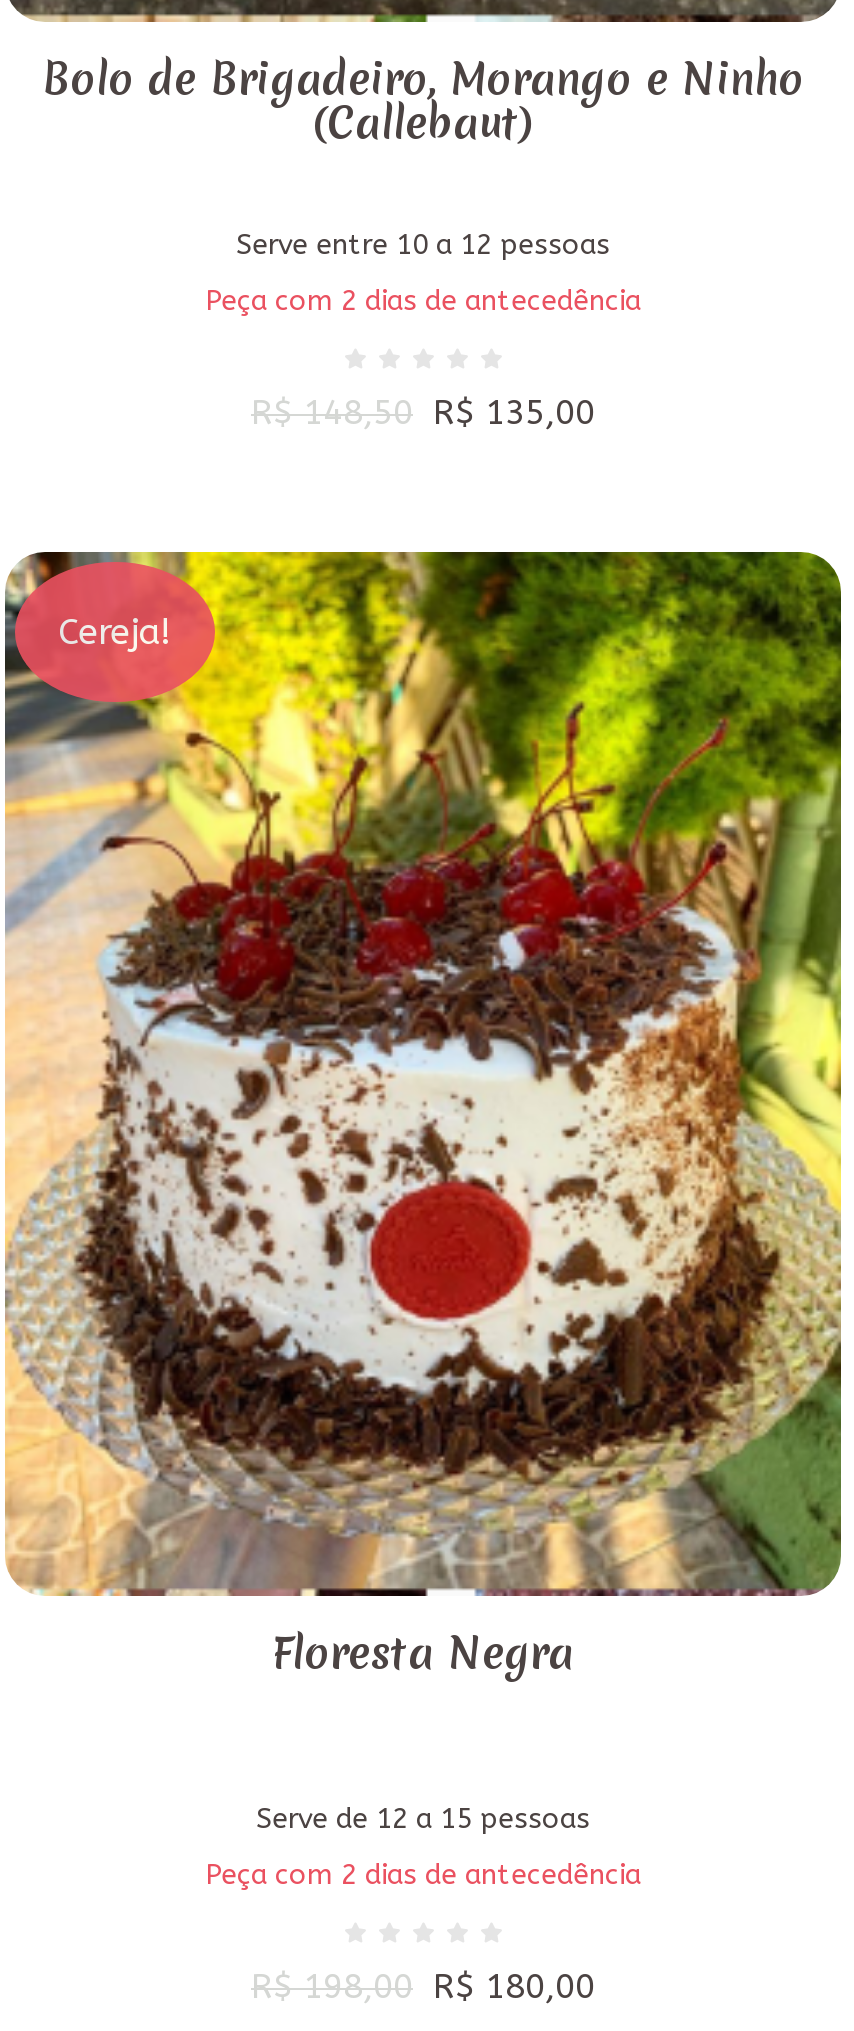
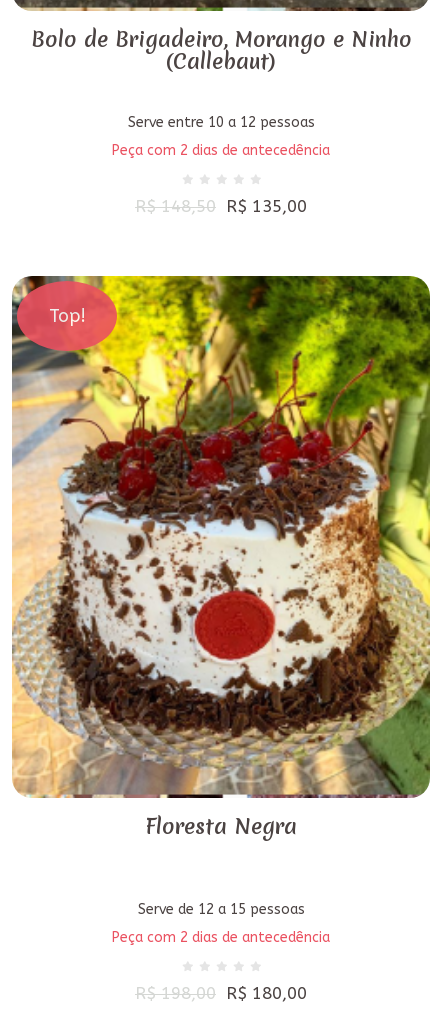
[58,609,172,653] Cereja! -> [48,304,85,326] Top!

